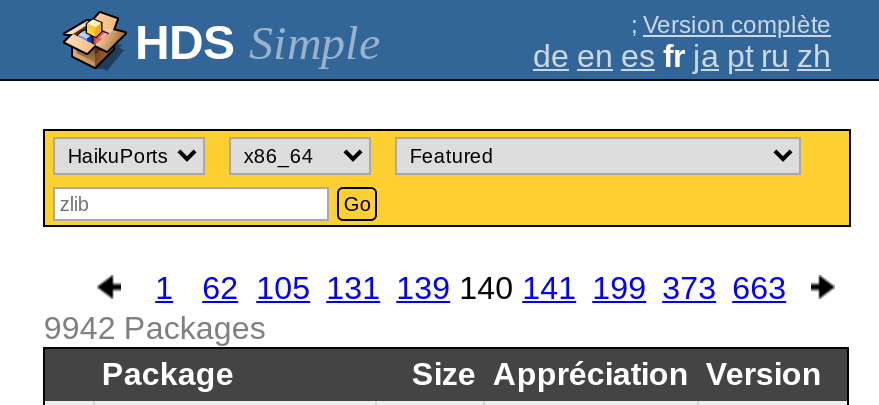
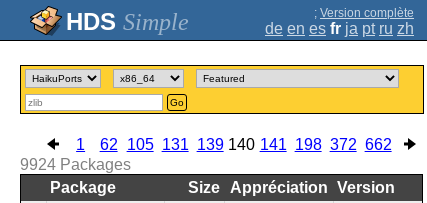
[155,271,786,305] 1 62 105 131 139 140 141 199 373 663 -> [76,136,392,153] 1 62 105 131 139 140 141 198 372 662
[44,311,266,345] 9942 Packages -> [20,156,131,173] 9924 Packages

